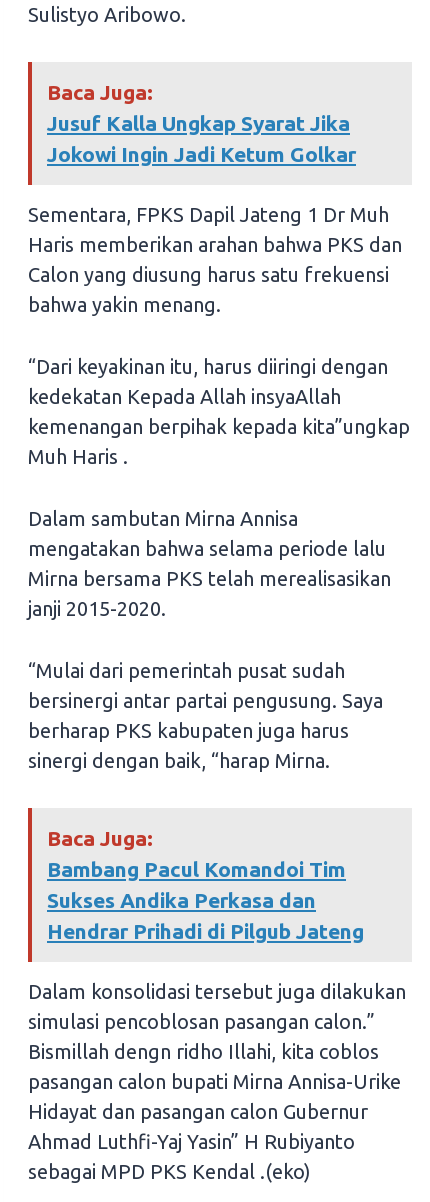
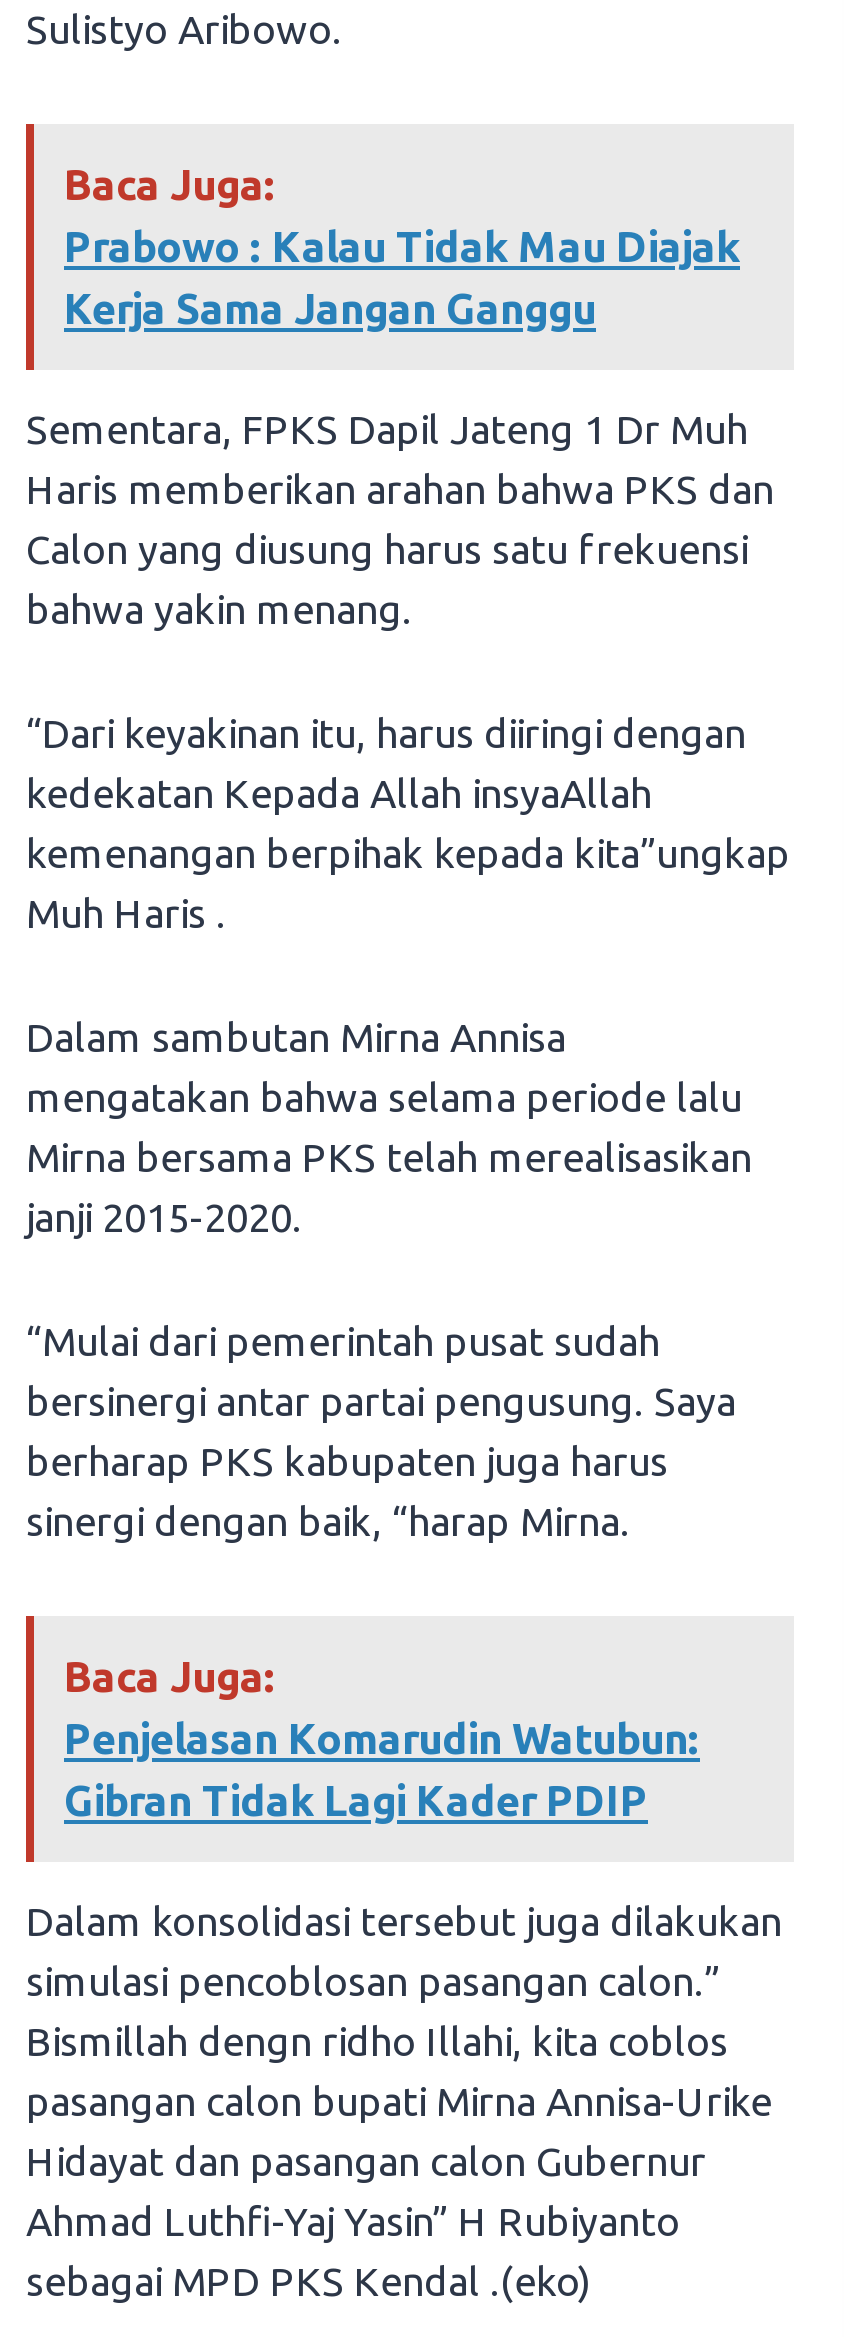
[47,111,356,166] Jusuf Kalla Ungkap Syarat Jika | Jokowi Ingin Jadi Ketum Golkar -> [64,222,740,332] Prabowo : Kalau Tidak Mau Diajak | Kerja Sama Jangan Ganggu
[47,857,364,943] Bambang Pacul Komandoi Tim | Sukses Andika Perkasa dan | Hendrar Prihadi di Pilgub Jateng -> [64,1714,700,1824] Penjelasan Komarudin Watubun: | Gibran Tidak Lagi Kader PDIP

